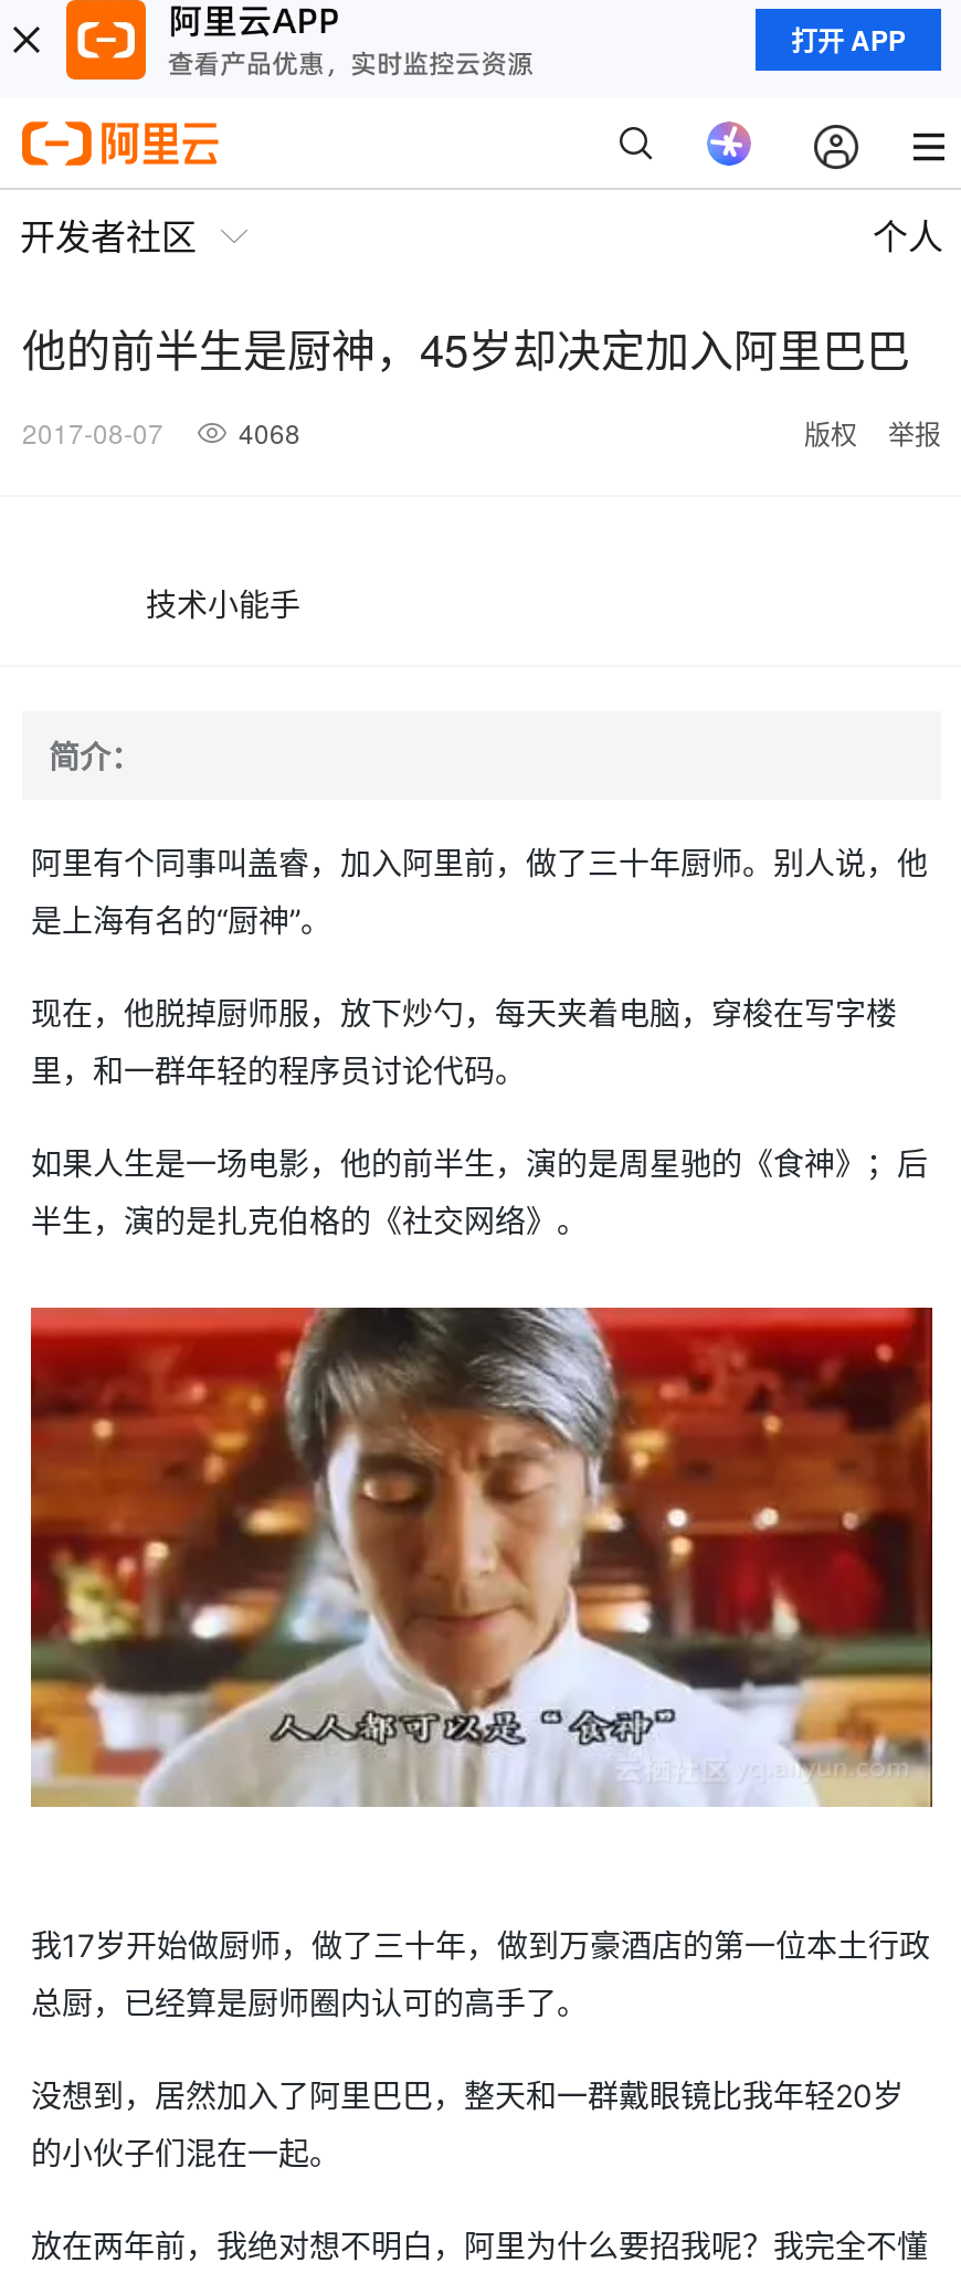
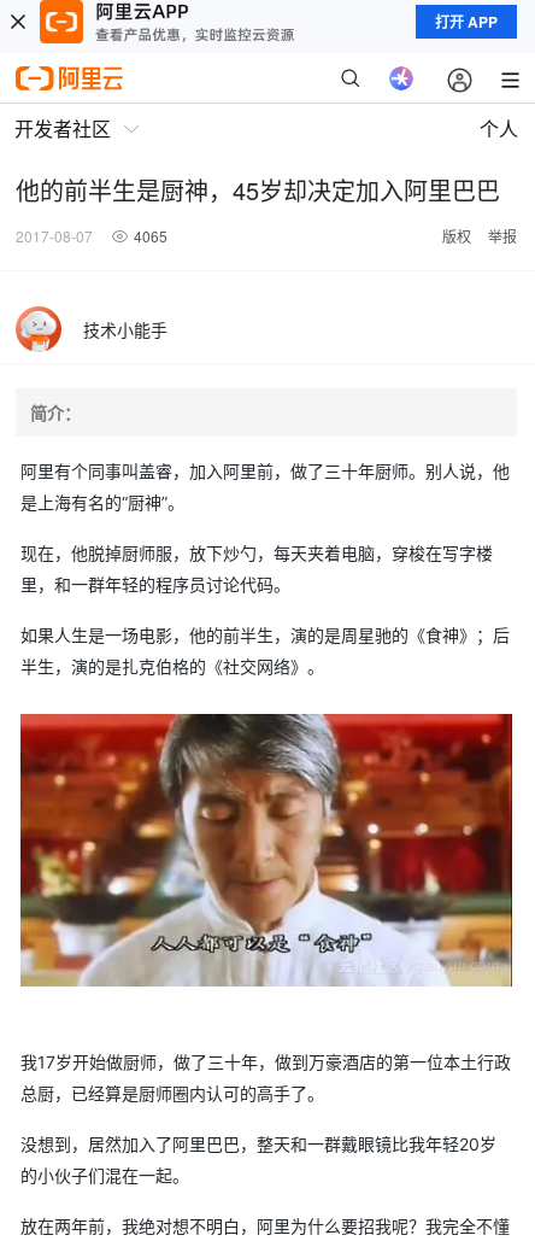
[22,413,300,451] 2017-08-07 4068 -> [16,226,167,246] 2017-08-07 4065
none -> [14,305,63,352] [image]

